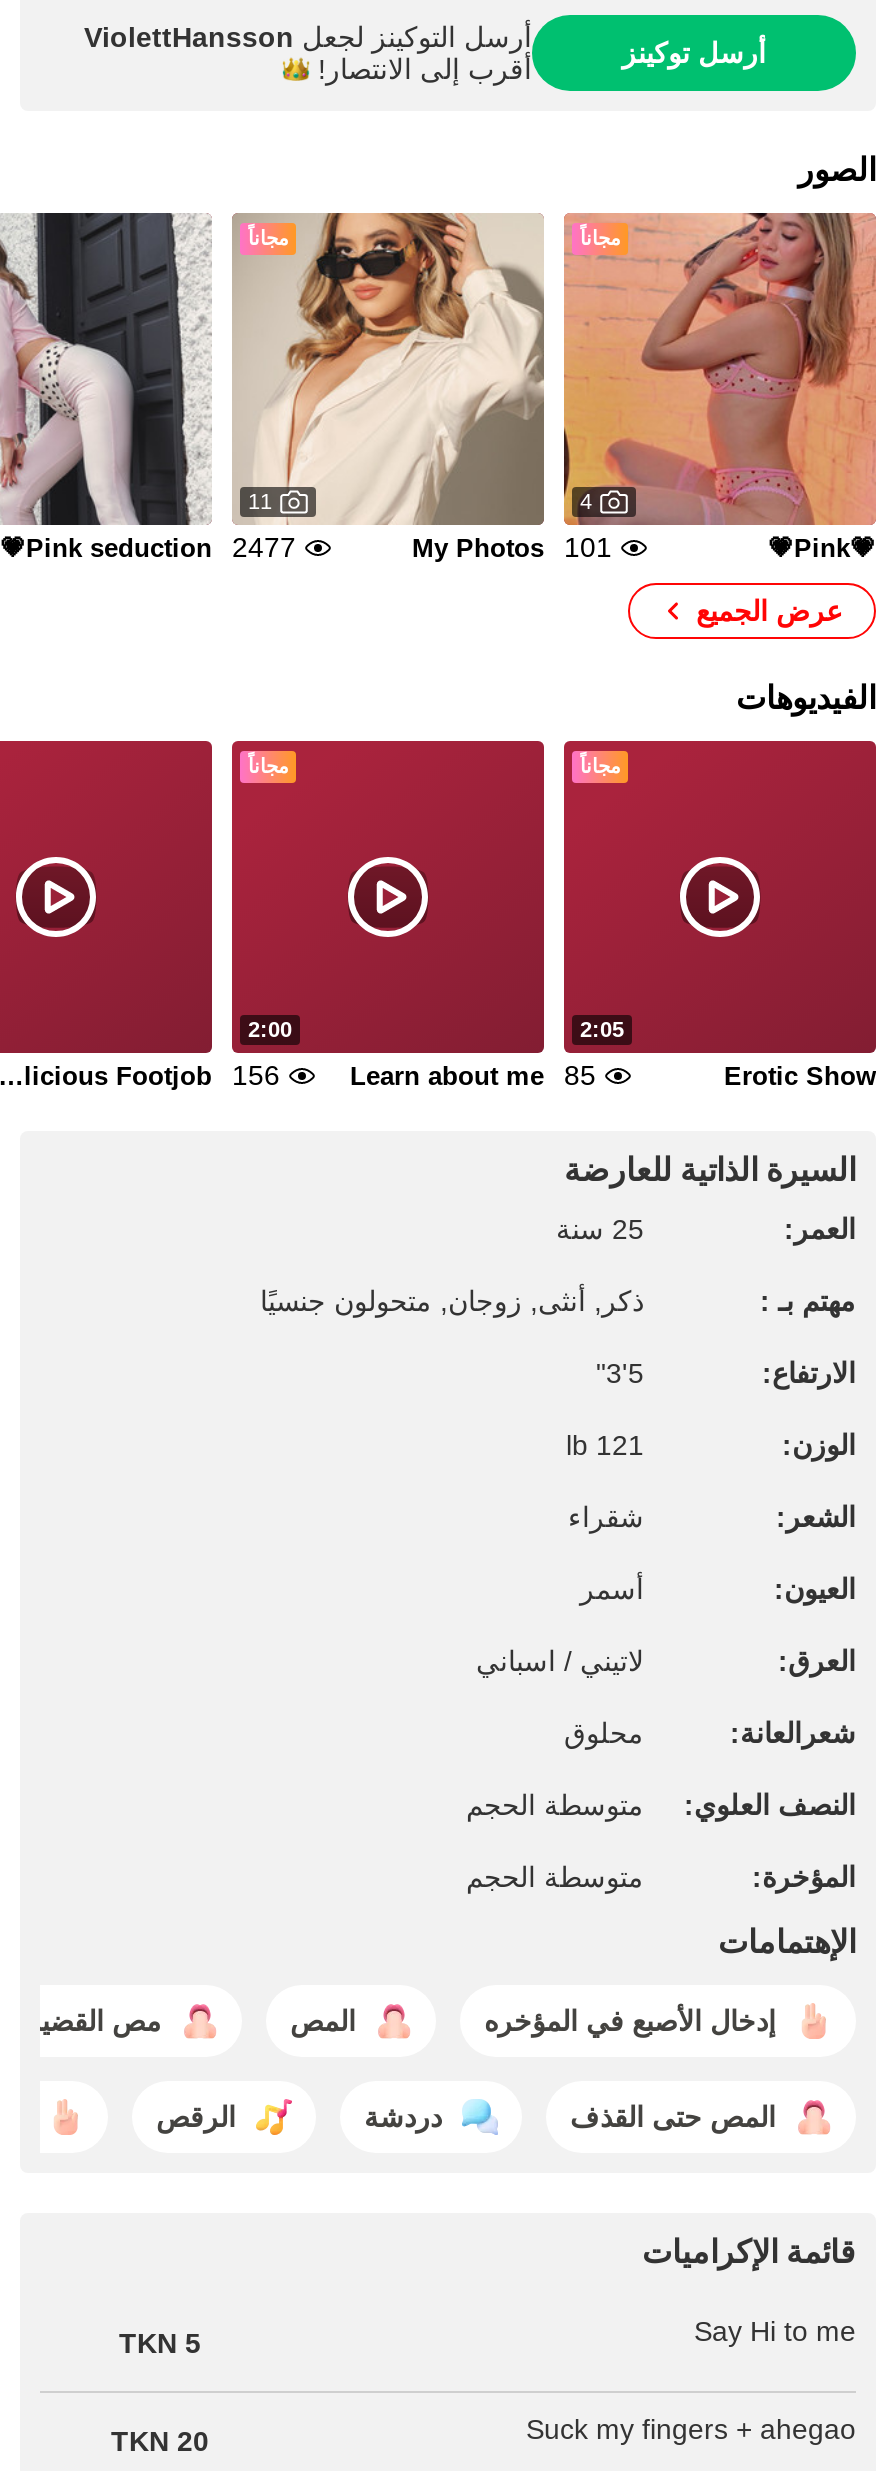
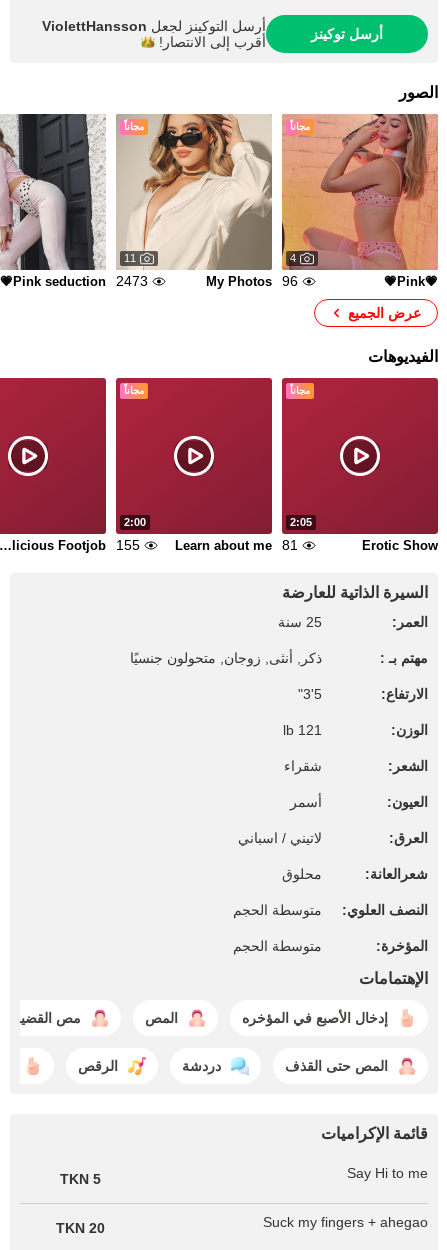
[232,531,296,563] 2477 -> [116,273,148,289] 2473
[412,531,612,563] My Photos 101 -> [206,273,298,289] My Photos 96
[232,1059,280,1091] 156 -> [116,537,140,553] 155
[350,1059,596,1091] Learn about me 85 -> [175,537,298,553] Learn about me 81

